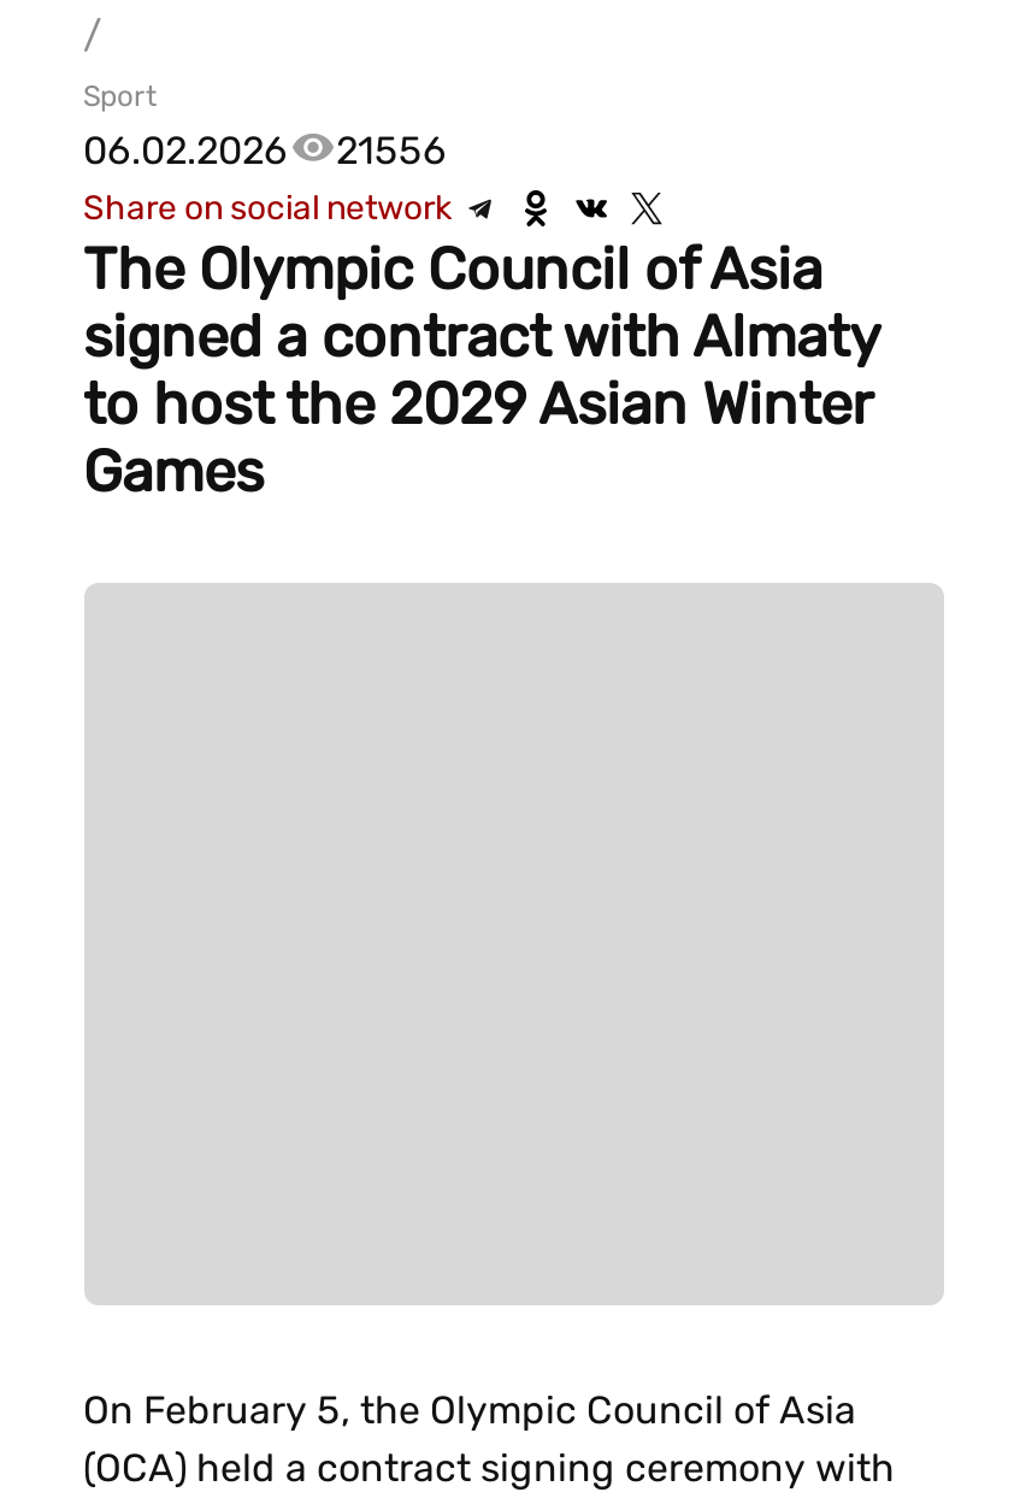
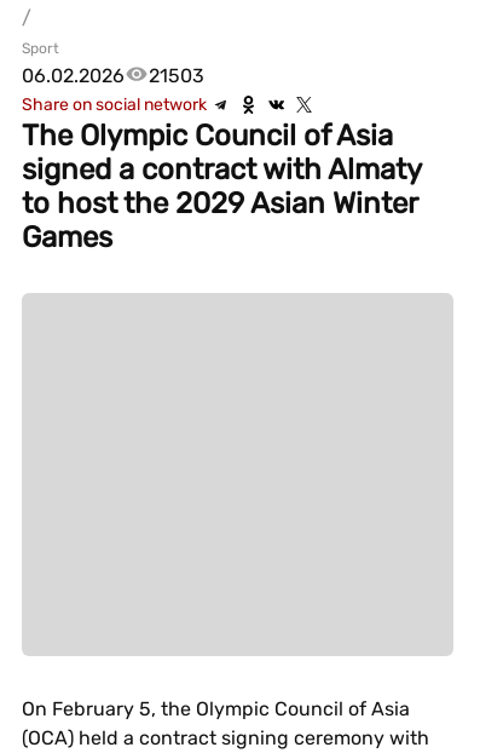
[83,128,447,173] 06.02.2026 21556 -> [21,64,204,87] 06.02.2026 21503

